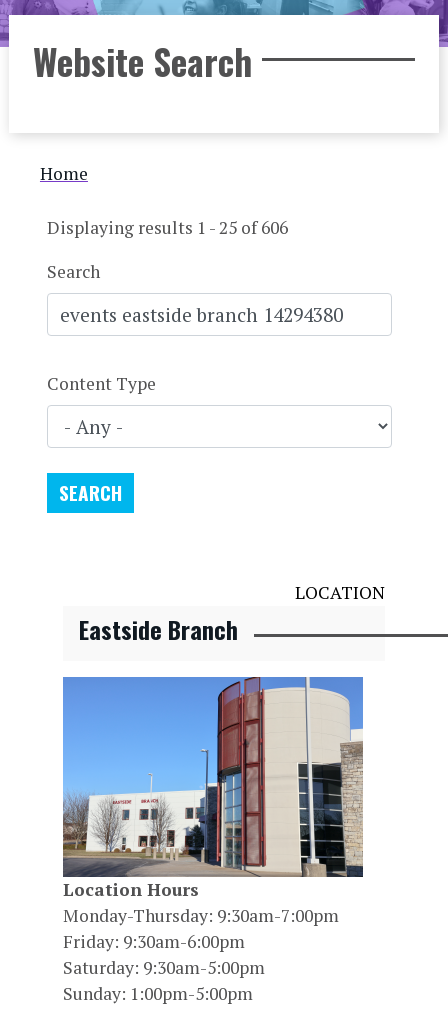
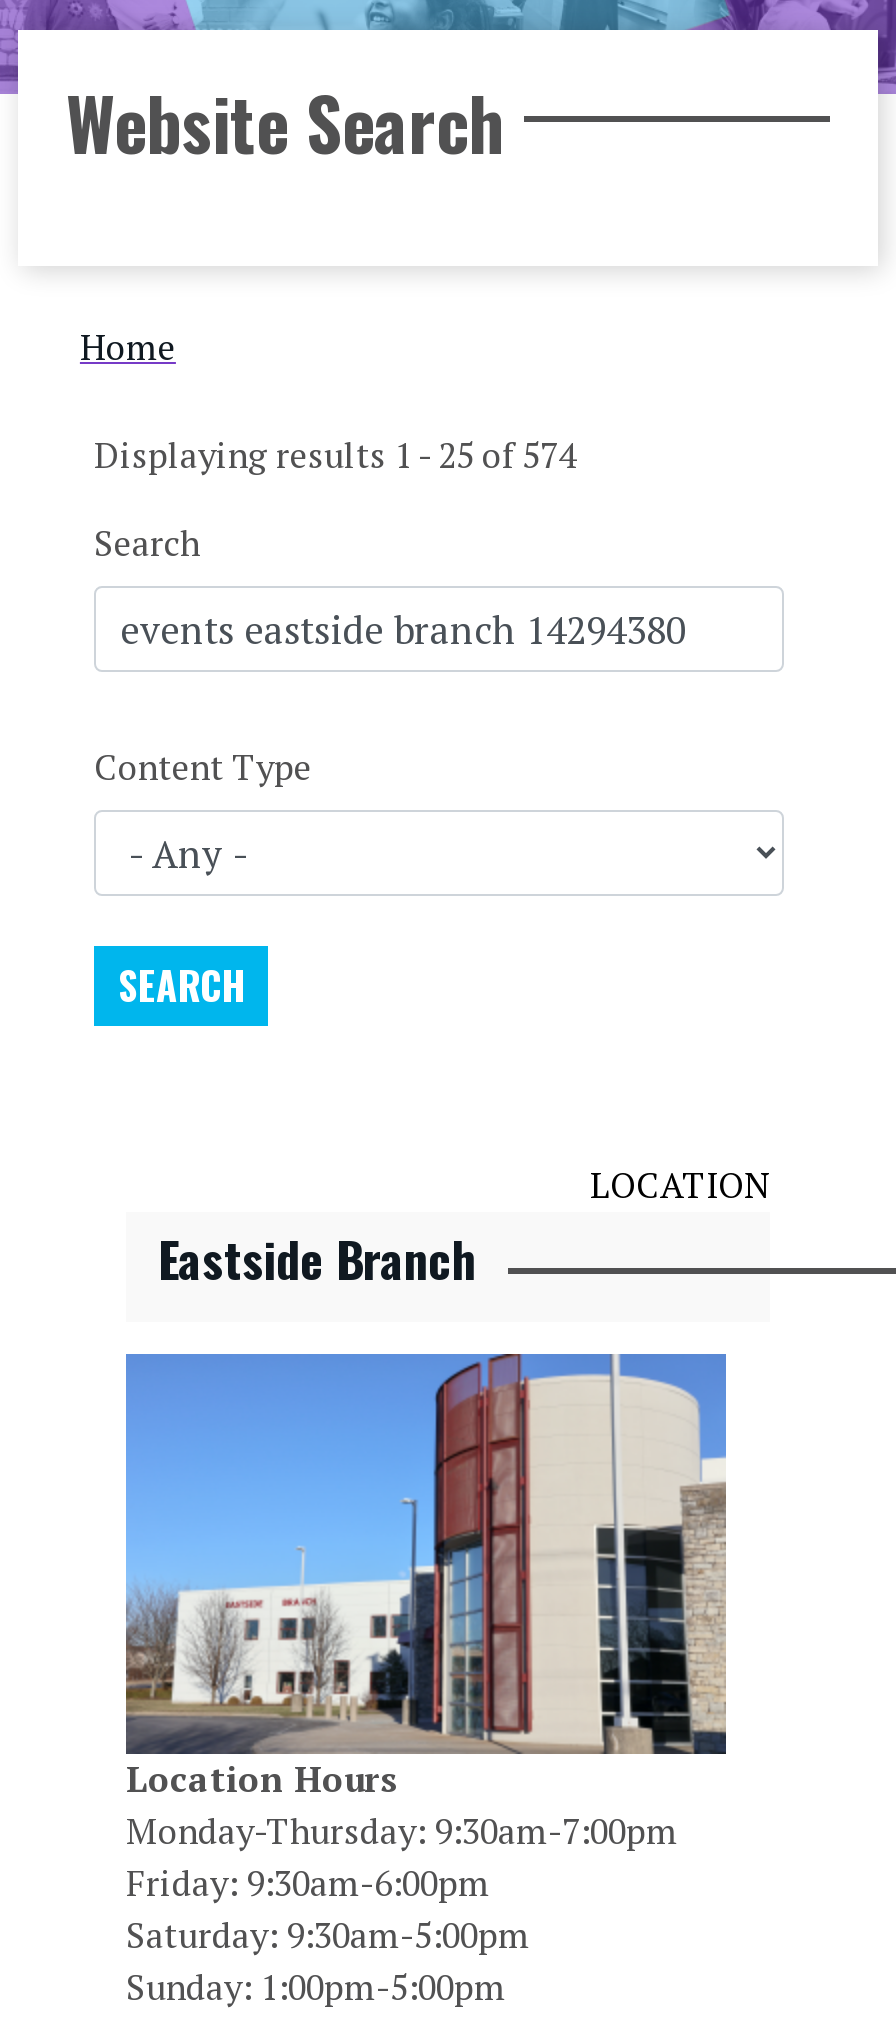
[47,216,288,239] Displaying results 1 - 25 of 606 -> [94,432,576,478] Displaying results 1 - 25 of 574

